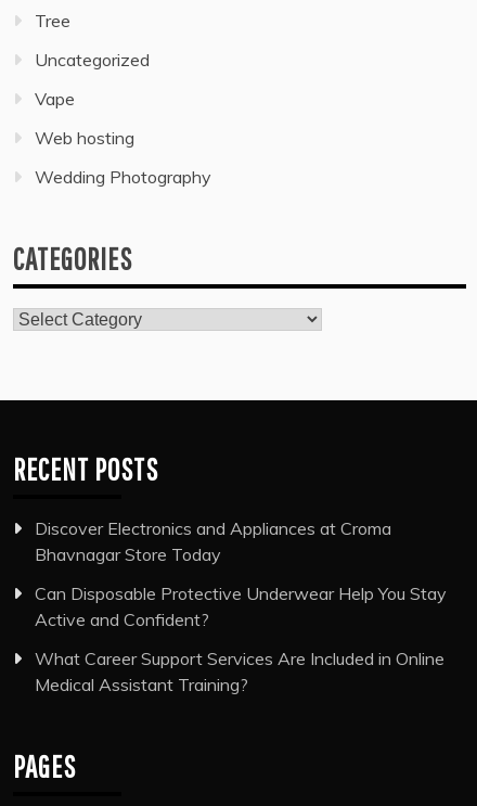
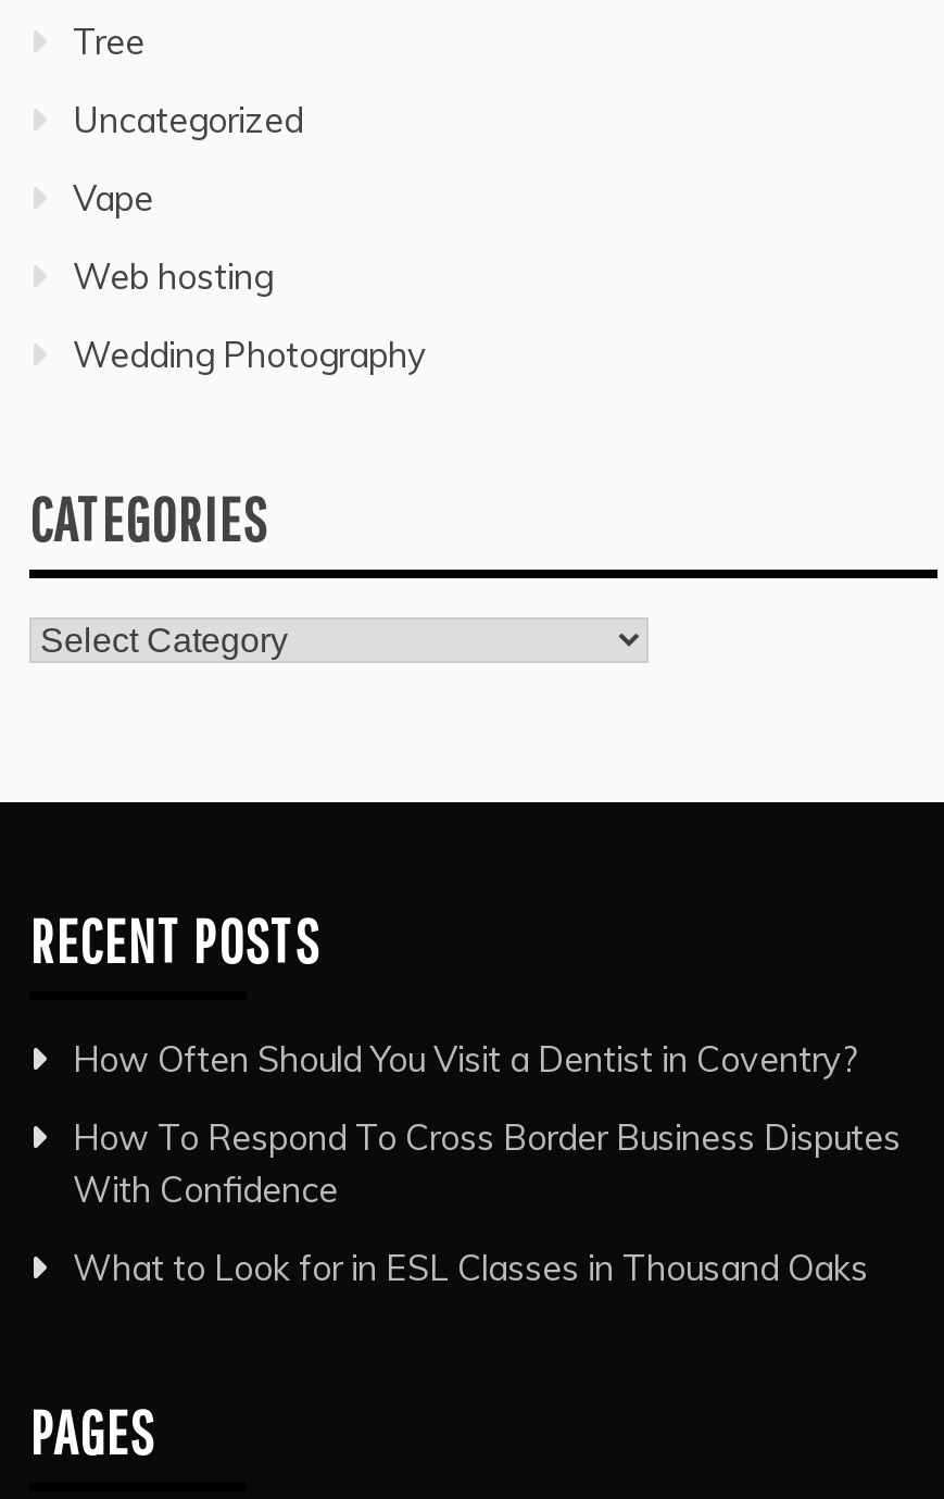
[35,517,391,565] Discover Electronics and Appliances at Croma | Bhavnagar Store Today -> [73,1037,859,1080] How Often Should You Visit a Dentist in Coventry?
[35,583,447,630] Can Disposable Protective Underwear Help You Stay | Active and Confident? -> [73,1115,901,1211] How To Respond To Cross Border Business Disputes | With Confidence
[35,648,444,695] What Career Support Services Are Included in Online | Medical Assistant Training? -> [73,1246,868,1289] What to Look for in ESL Classes in Thousand Oaks

